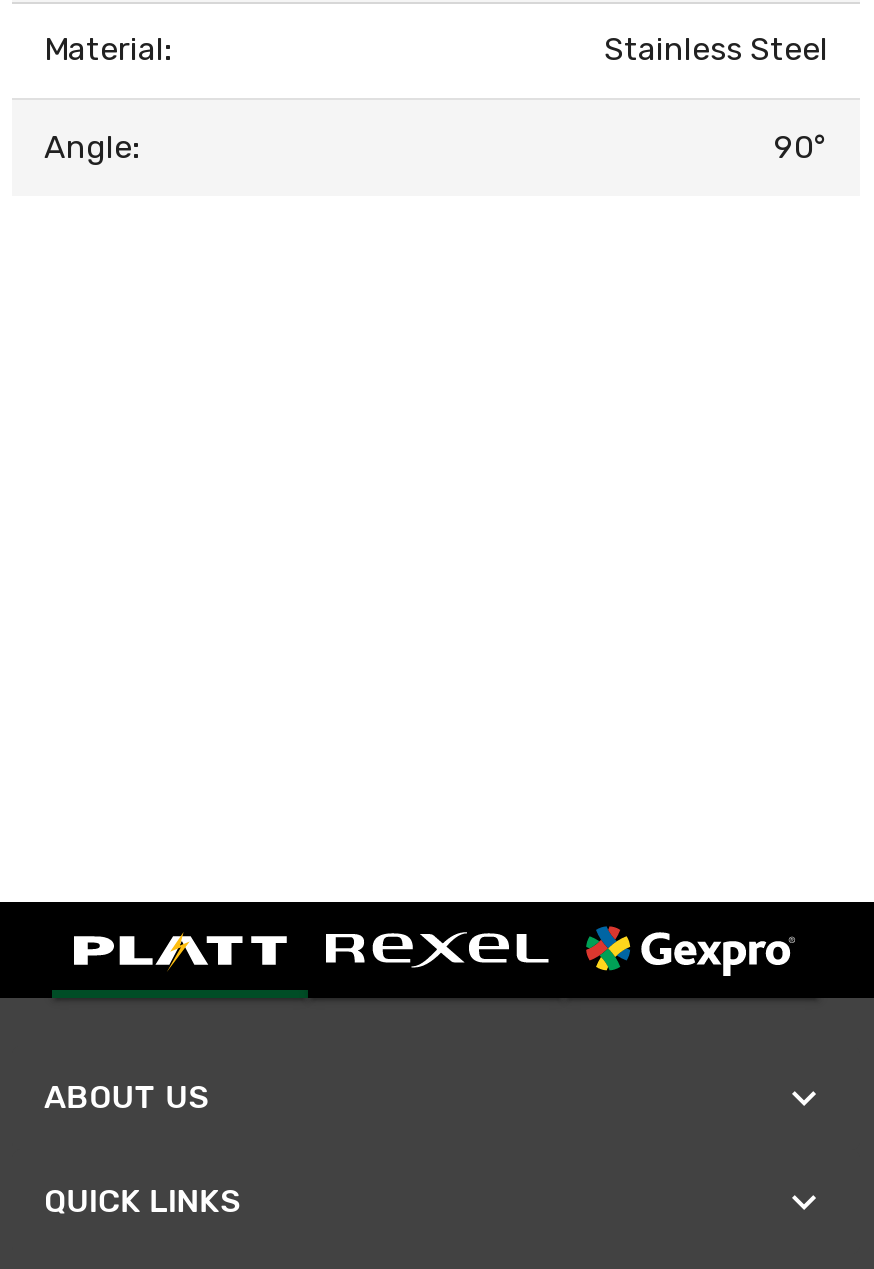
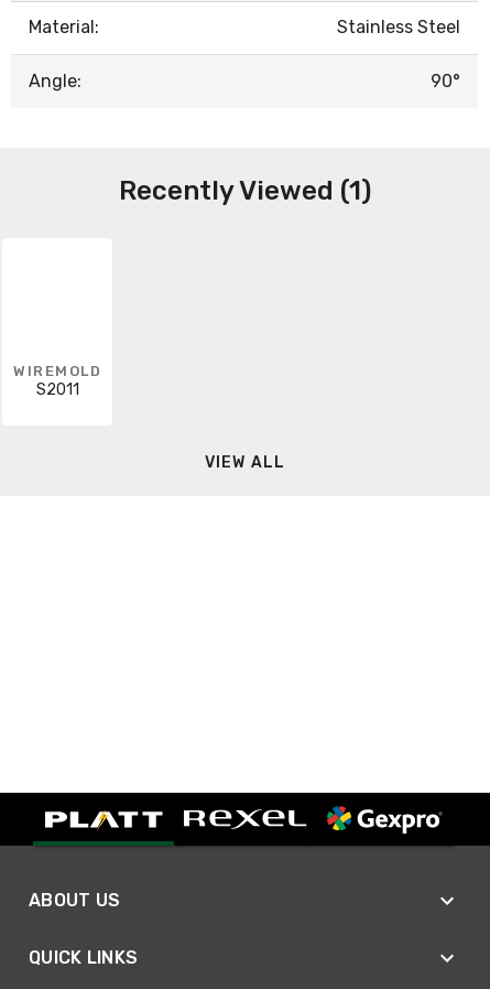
none -> [13,363,101,399] WIREMOLD | S2011
none -> [118,175,371,206] Recently Viewed (1)
none -> [204,453,286,472] VIEW ALL

